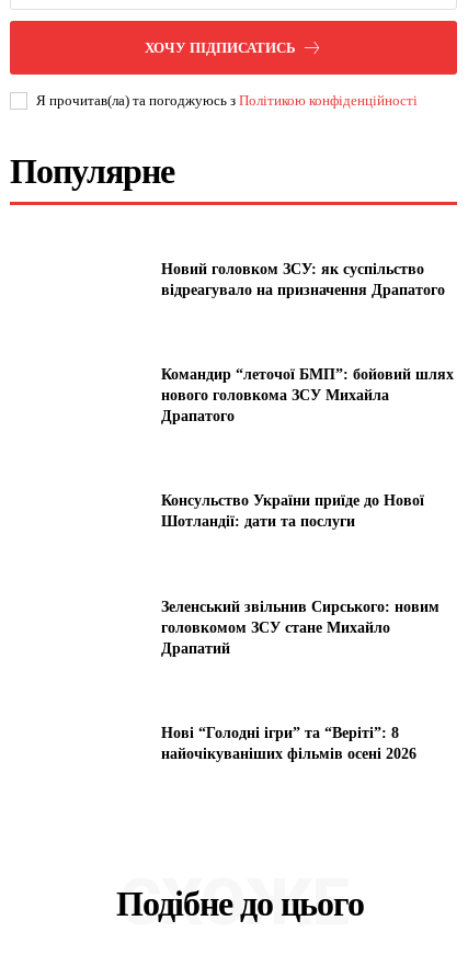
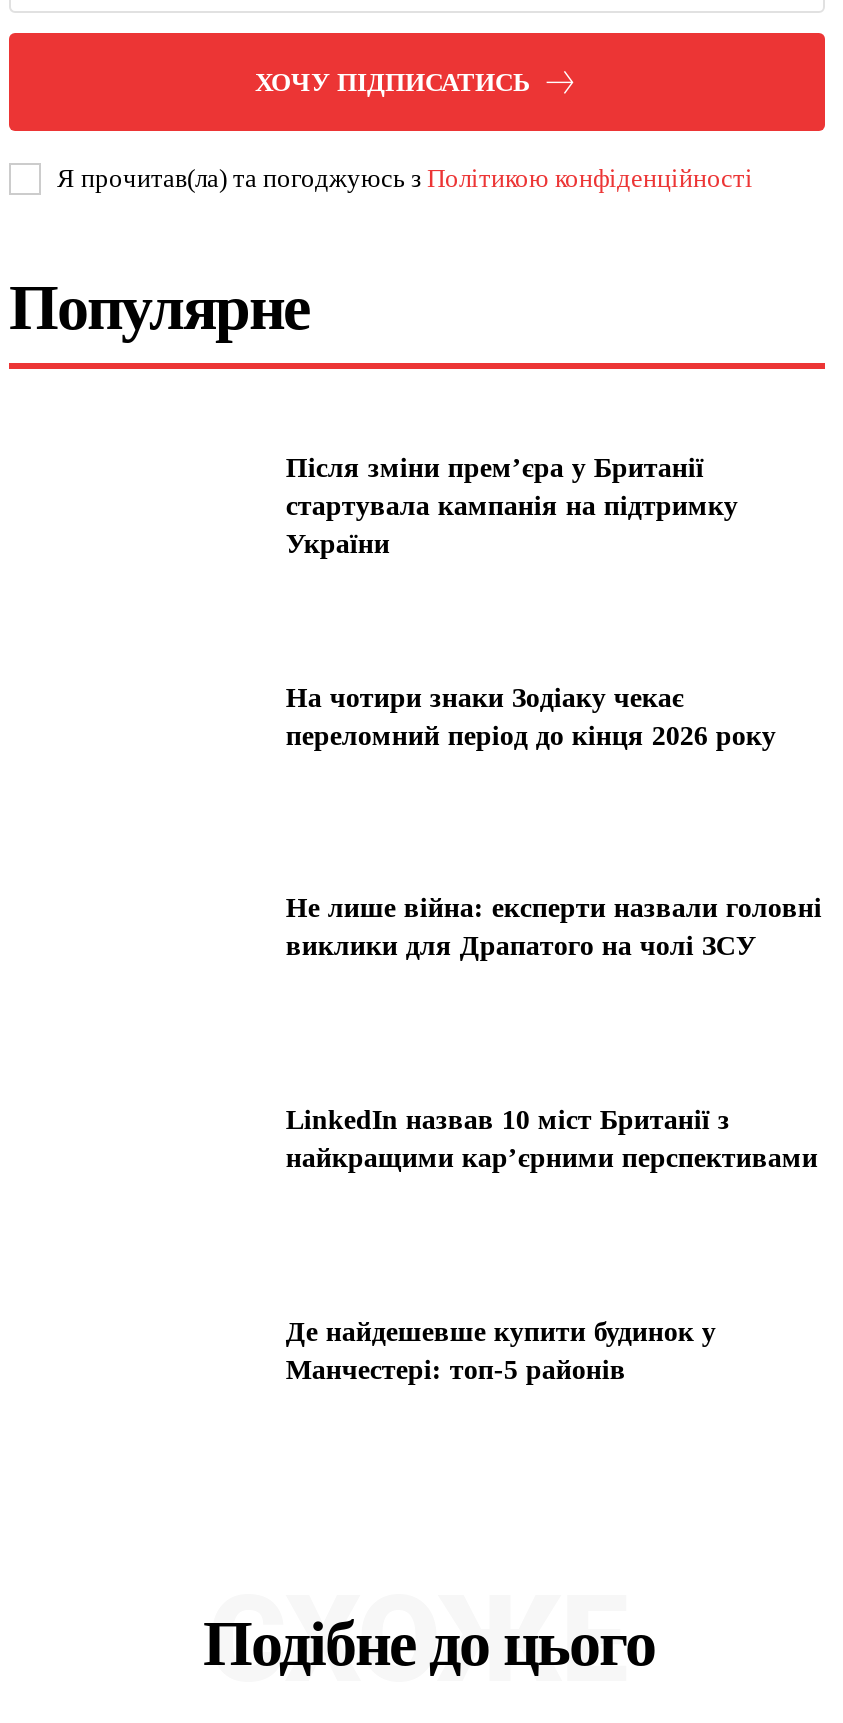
[162,261,445,298] Новий головком ЗСУ: як суспільство | відреагувало на призначення Драпатого -> [286,452,738,558] Після зміни прем’єра у Британії | стартувала кампанія на підтримку | України
[162,367,454,425] Командир “леточої БМП”: бойовий шлях | нового головкома ЗСУ Михайла | Драпатого -> [286,683,776,751] На чотири знаки Зодіаку чекає | переломний період до кінця 2026 року
[162,493,425,530] Консульство України приїде до Нової | Шотландії: дати та послуги -> [286,894,822,962] Не лише війна: експерти назвали головні | виклики для Драпатого на чолі ЗСУ
[162,598,440,656] Зеленський звільнив Сирського: новим | головкомом ЗСУ стане Михайло | Драпатий -> [286,1105,818,1173] LinkedIn назвав 10 міст Британії з | найкращими кар’єрними перспективами
[162,725,417,762] Нові “Голодні ігри” та “Веріті”: 8 | найочікуваніших фільмів осені 2026 -> [286,1317,716,1385] Де найдешевше купити будинок у | Манчестері: топ-5 районів

